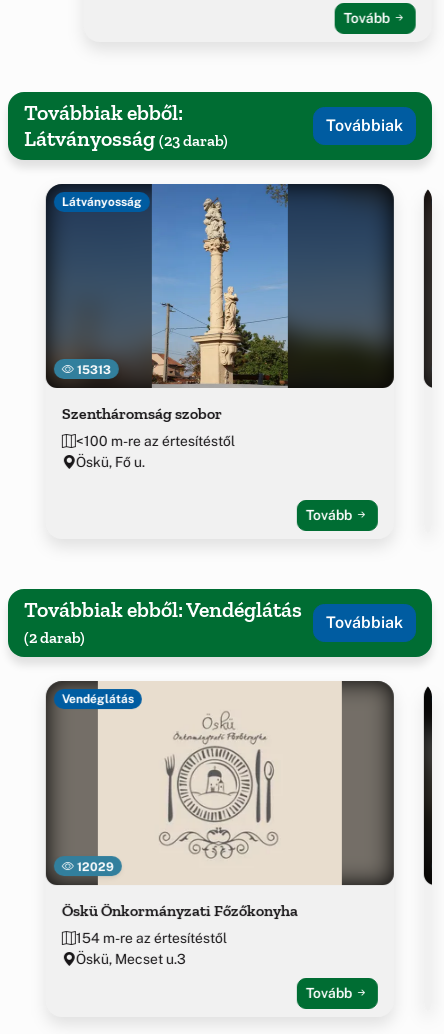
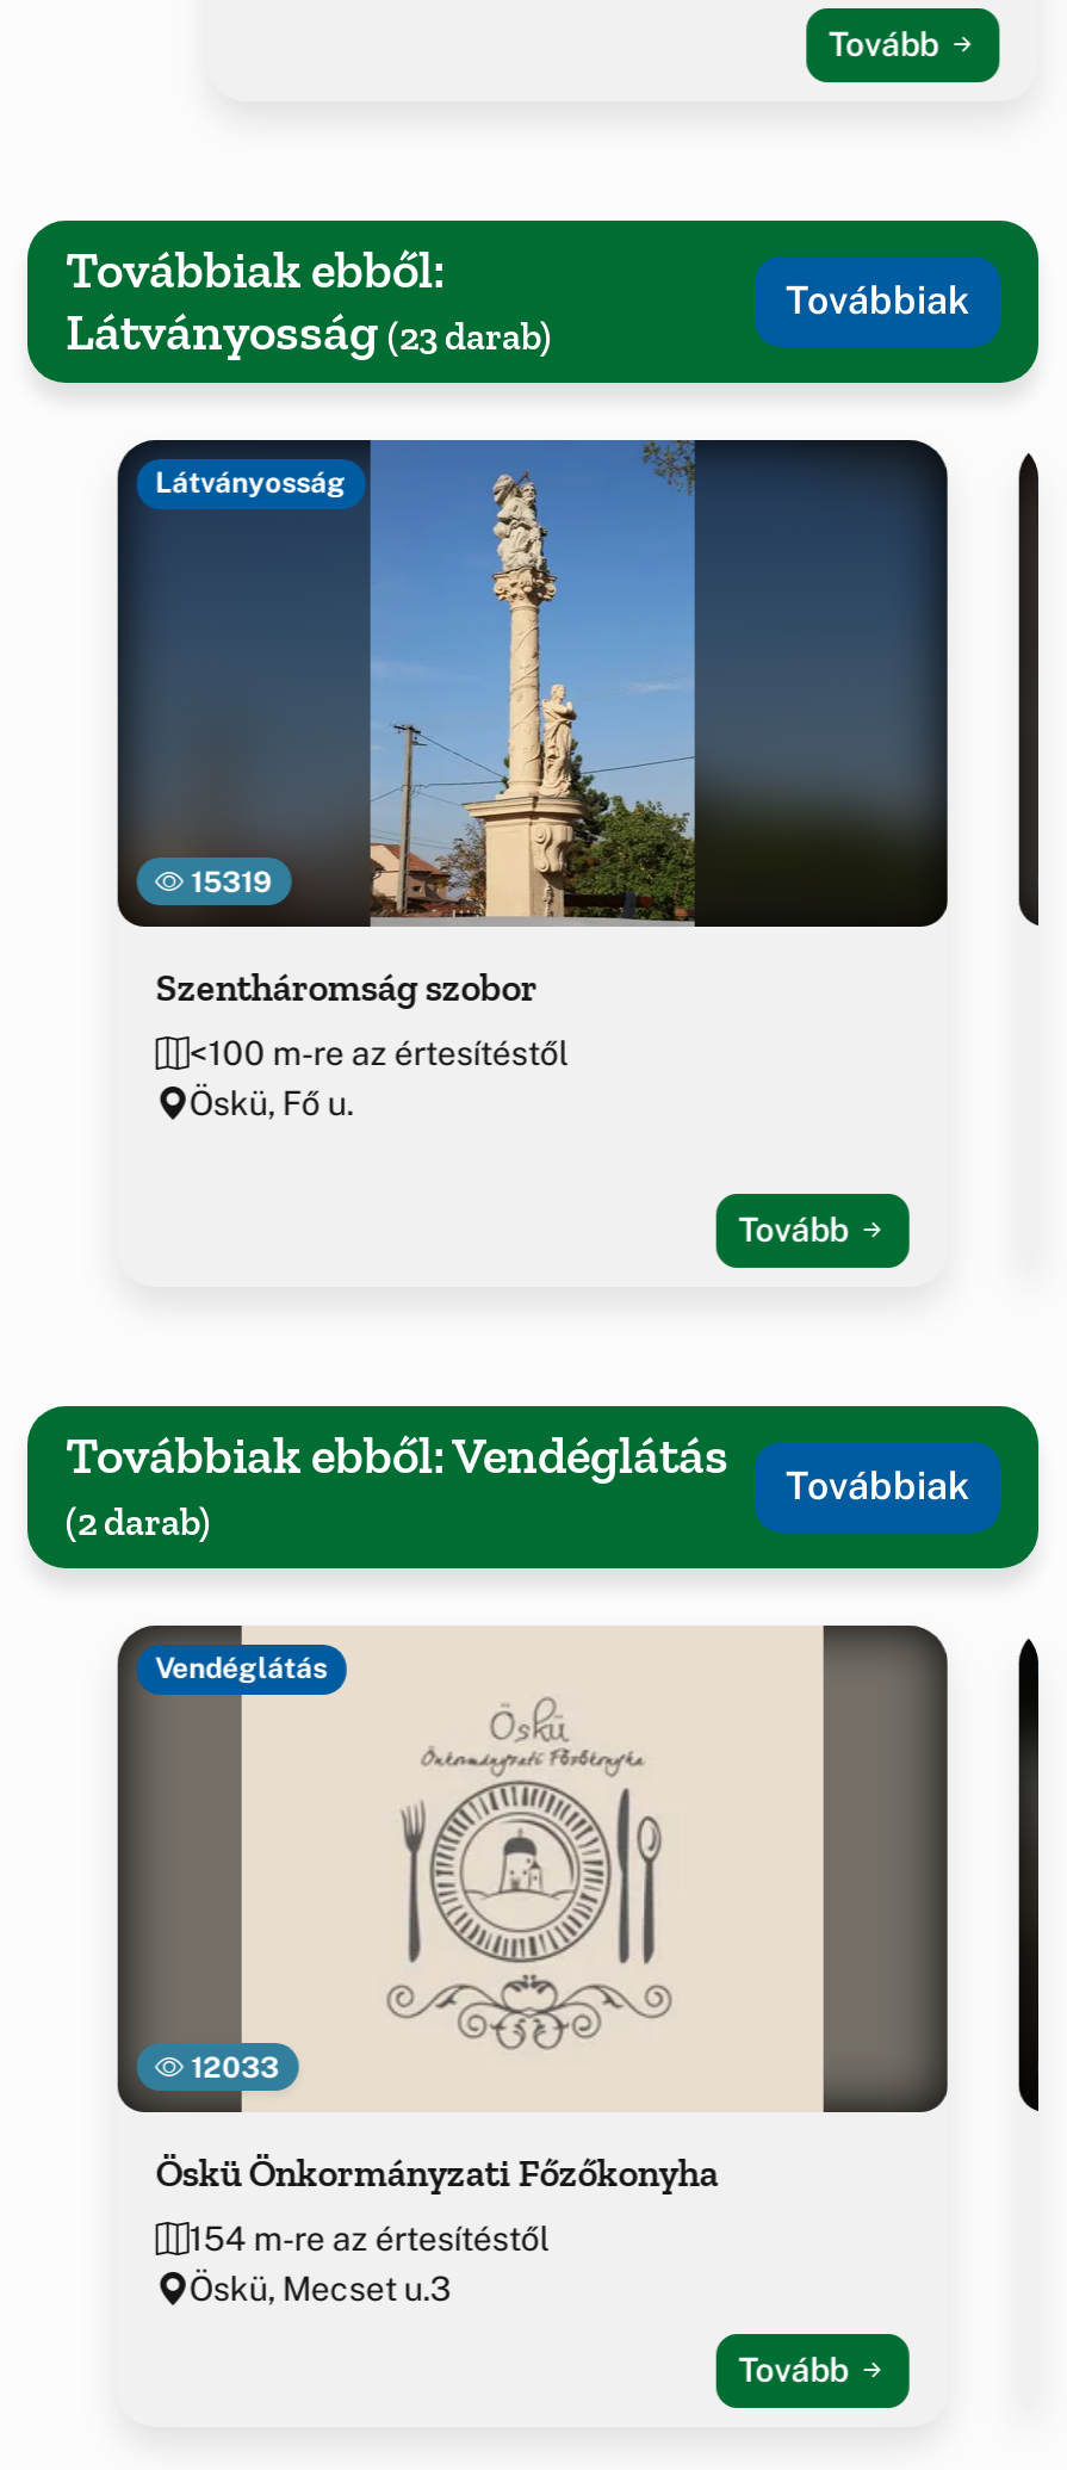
[74,362,111,376] 15313 -> [184,866,272,899] 15319
[74,859,114,873] 12029 -> [184,2051,279,2085] 12033

